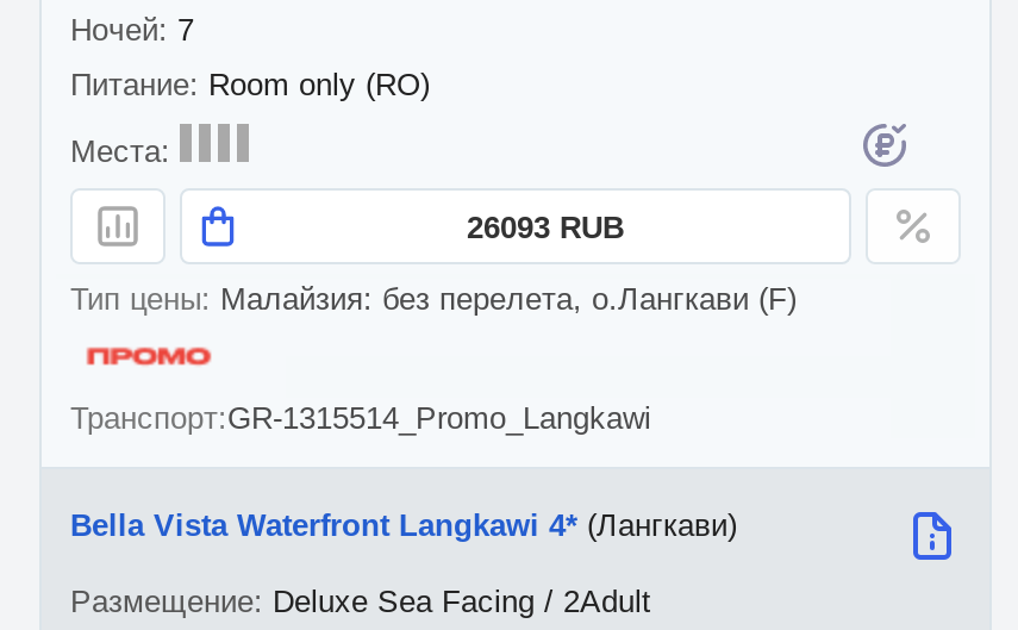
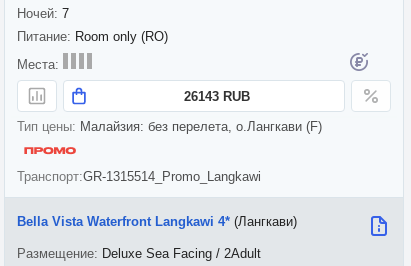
[467,208,624,244] 26093 RUB -> [183,88,249,103] 26143 RUB

